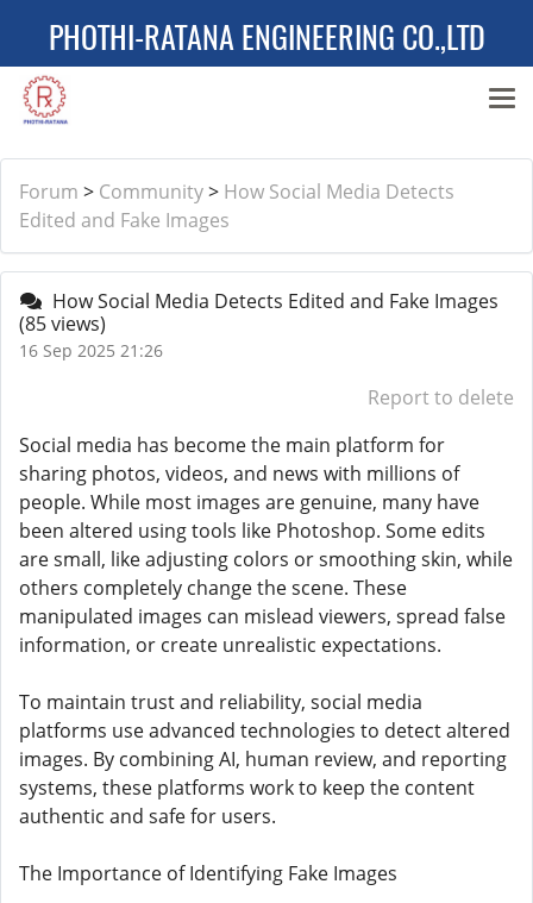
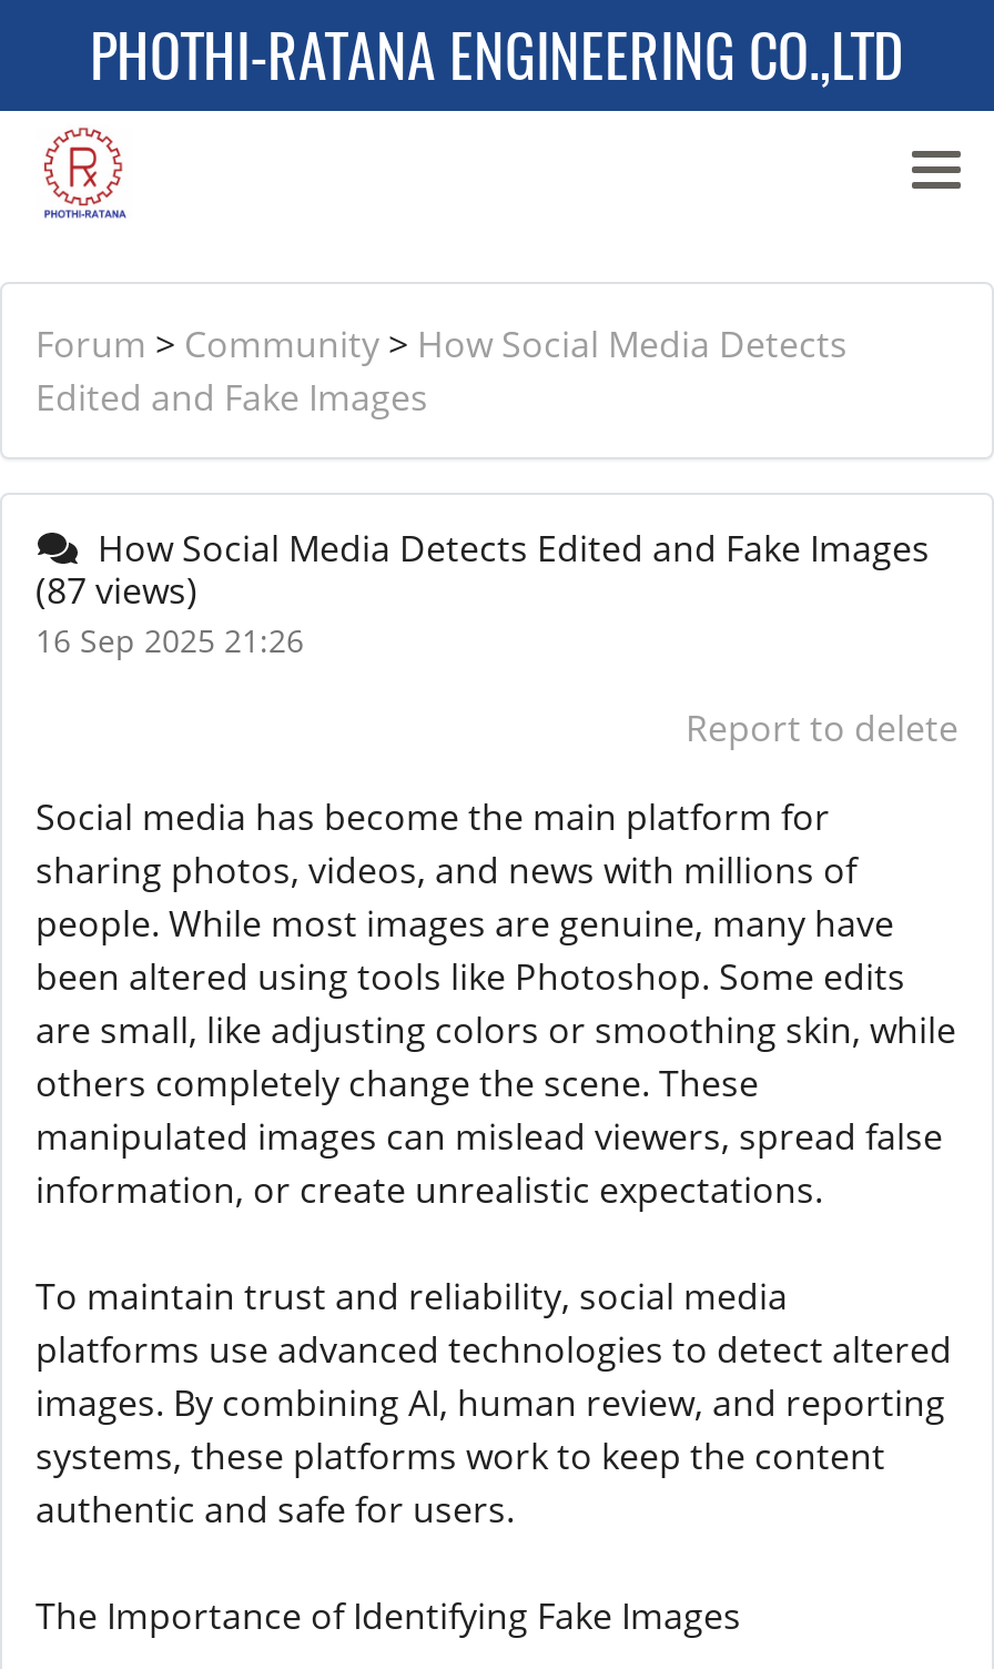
[19,311,106,337] (85 views) -> [35,566,197,615] (87 views)

